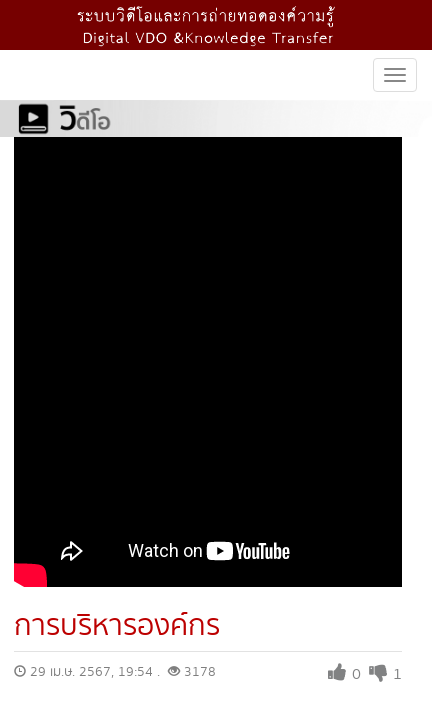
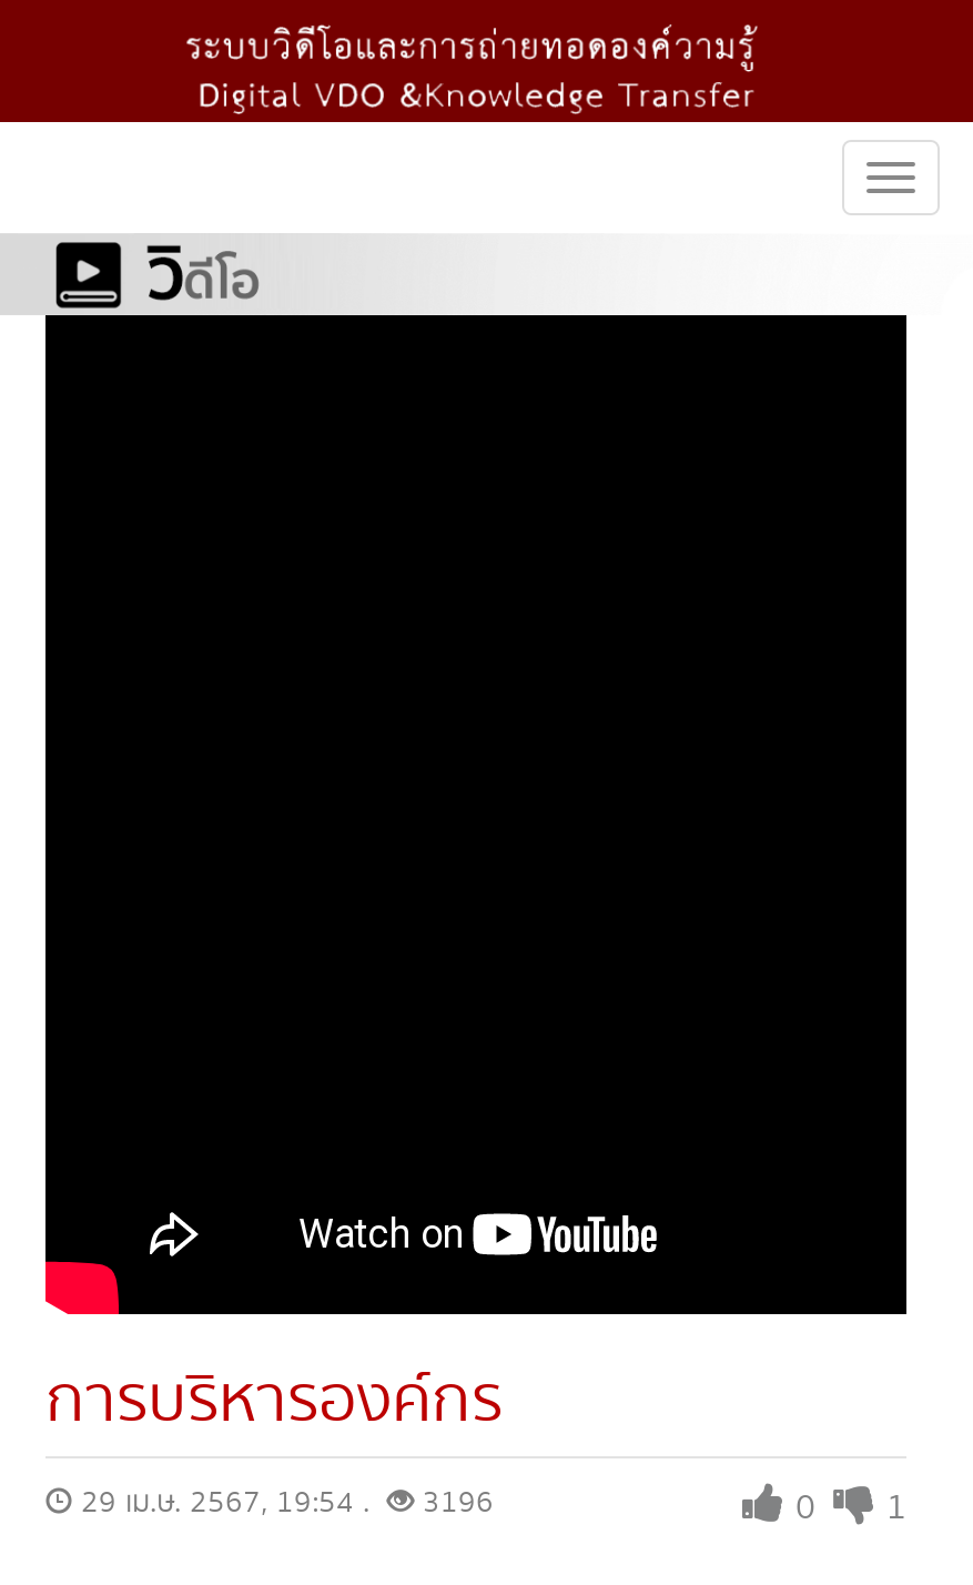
[26,662,216,682] 29 เม.ษ. 2567, 19:54 . 3178 -> [72,1480,494,1524] 29 เม.ษ. 2567, 19:54 . 3196

